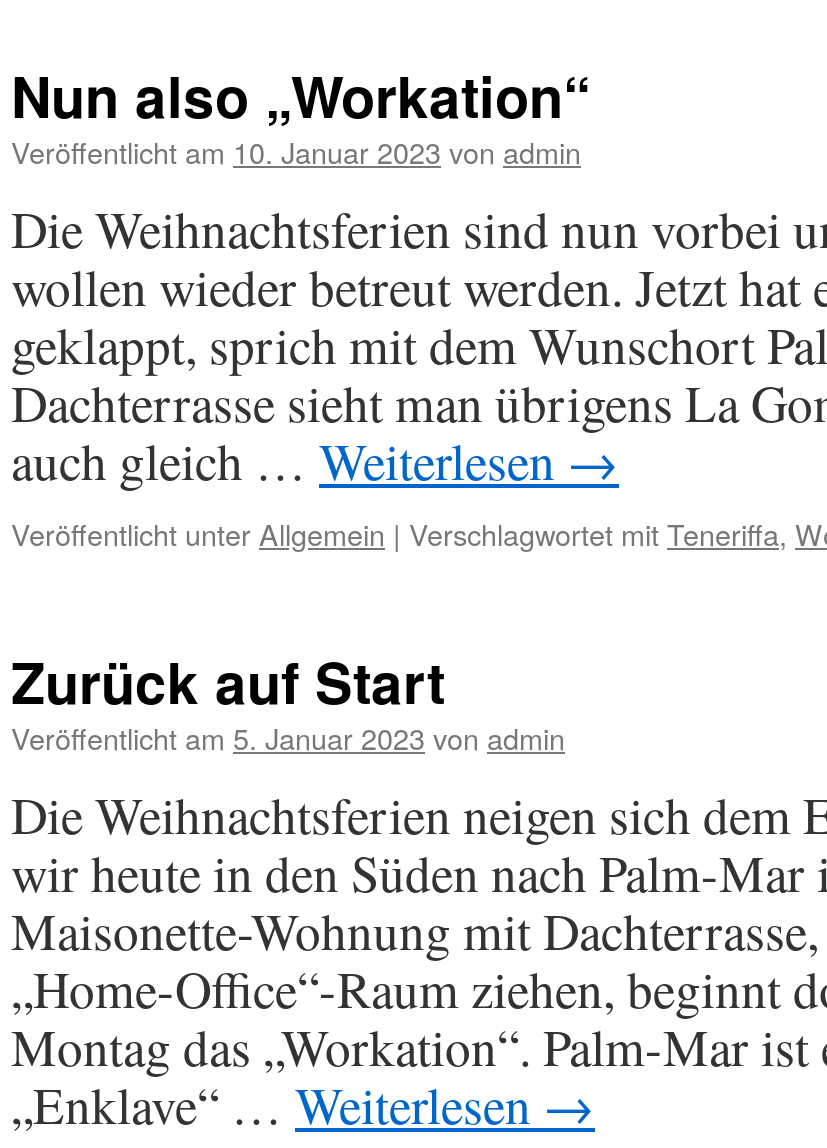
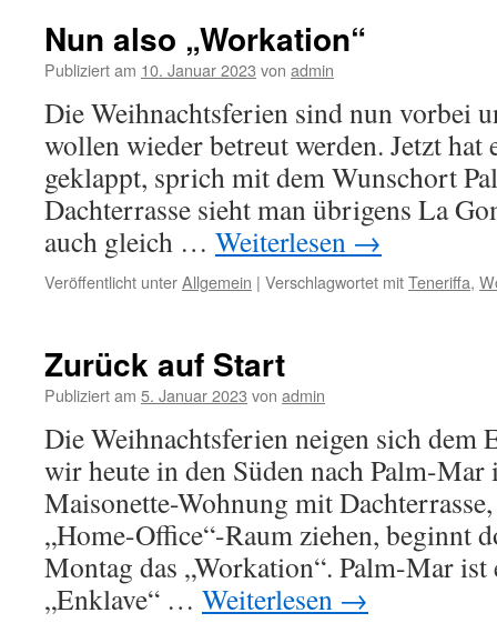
[11,130,581,172] Veröffentlicht am 10. Januar 2023 von admin -> [44,58,334,81] Publiziert am 10. Januar 2023 von admin
[11,716,565,758] Veröffentlicht am 5. Januar 2023 von admin -> [44,383,325,406] Publiziert am 5. Januar 2023 von admin

